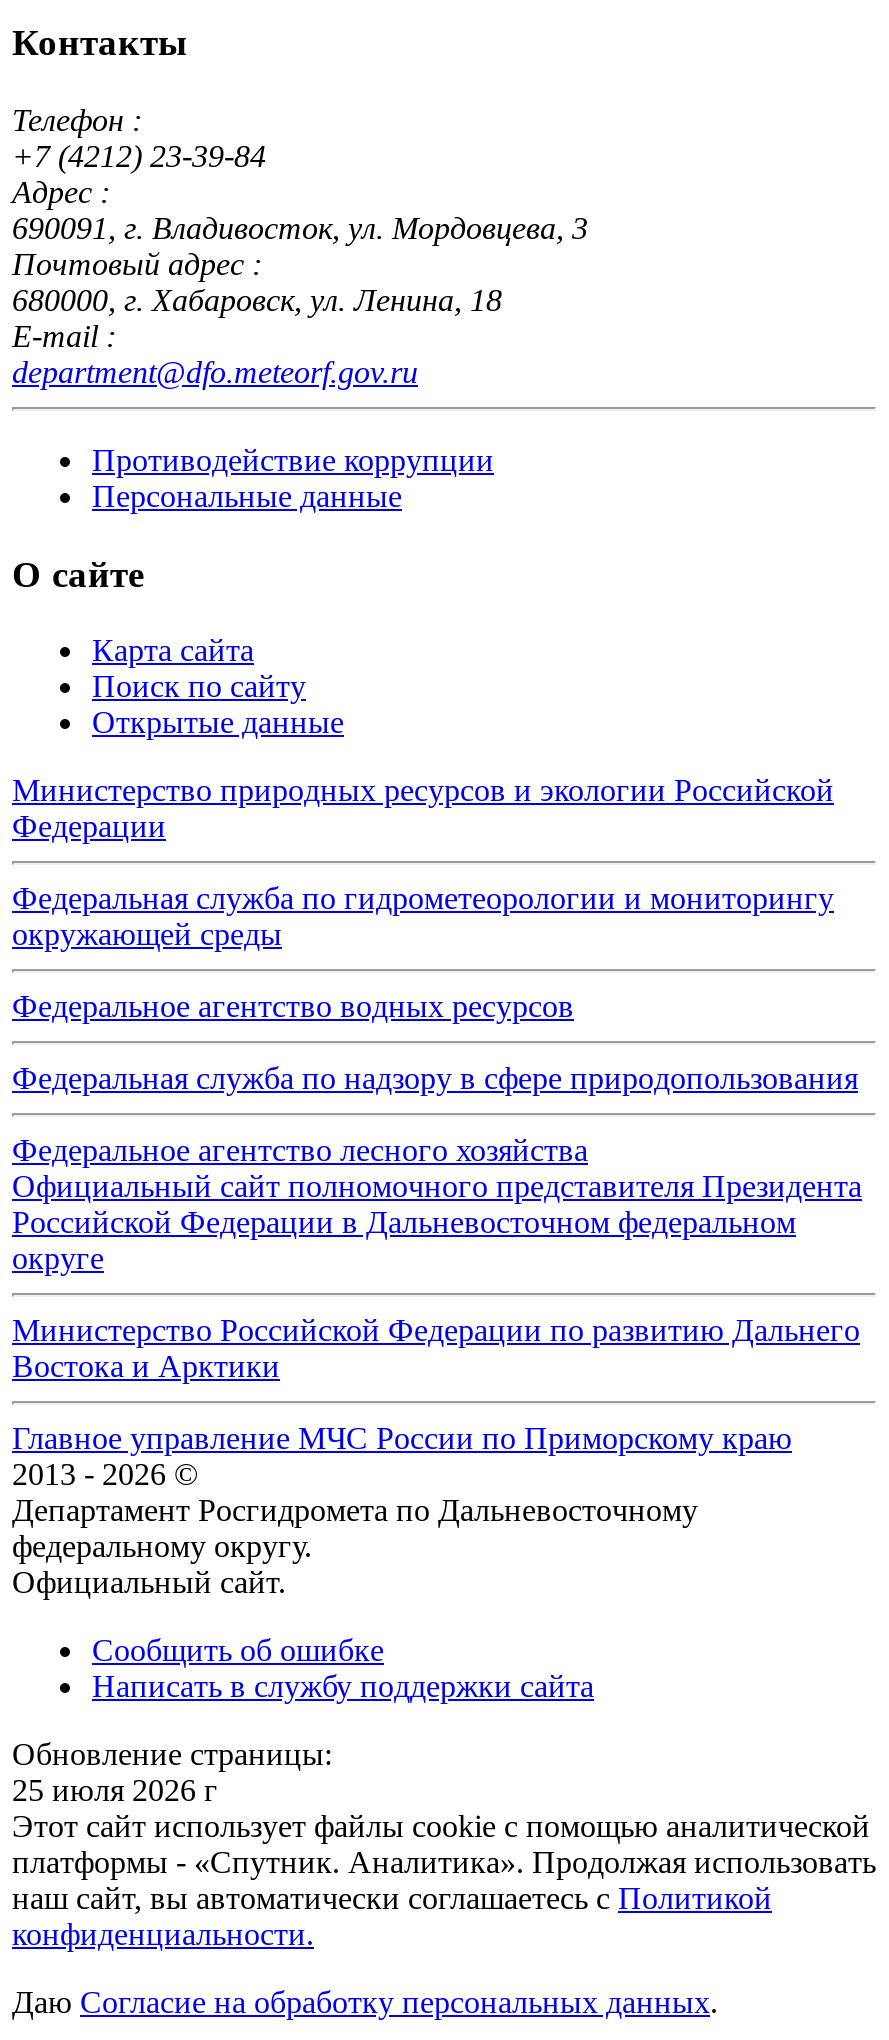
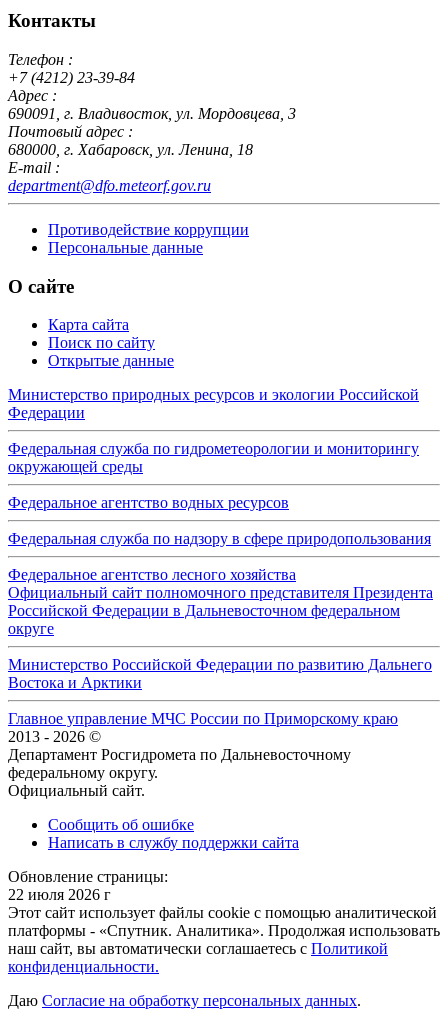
[12,1774,218,1808] 25 июля 2026 г -> [8,886,111,903] 22 июля 2026 г

